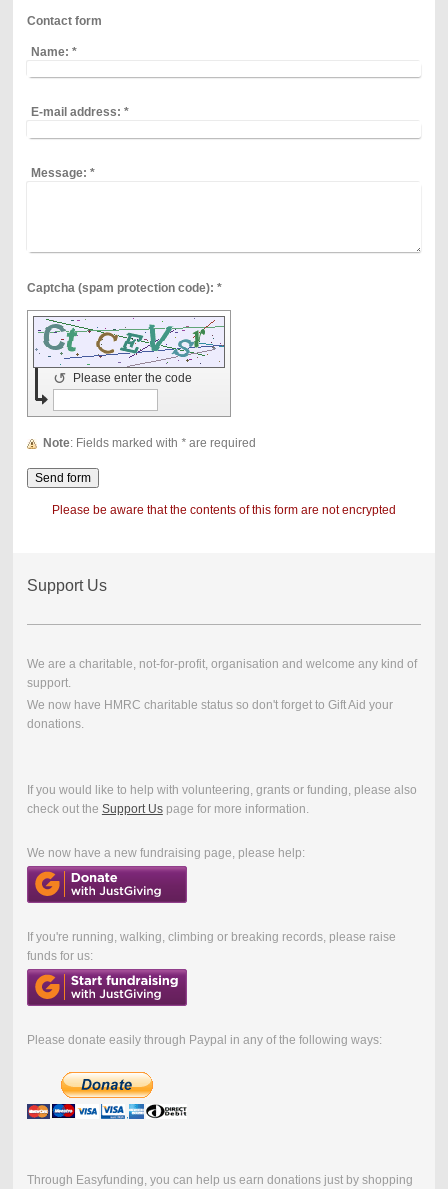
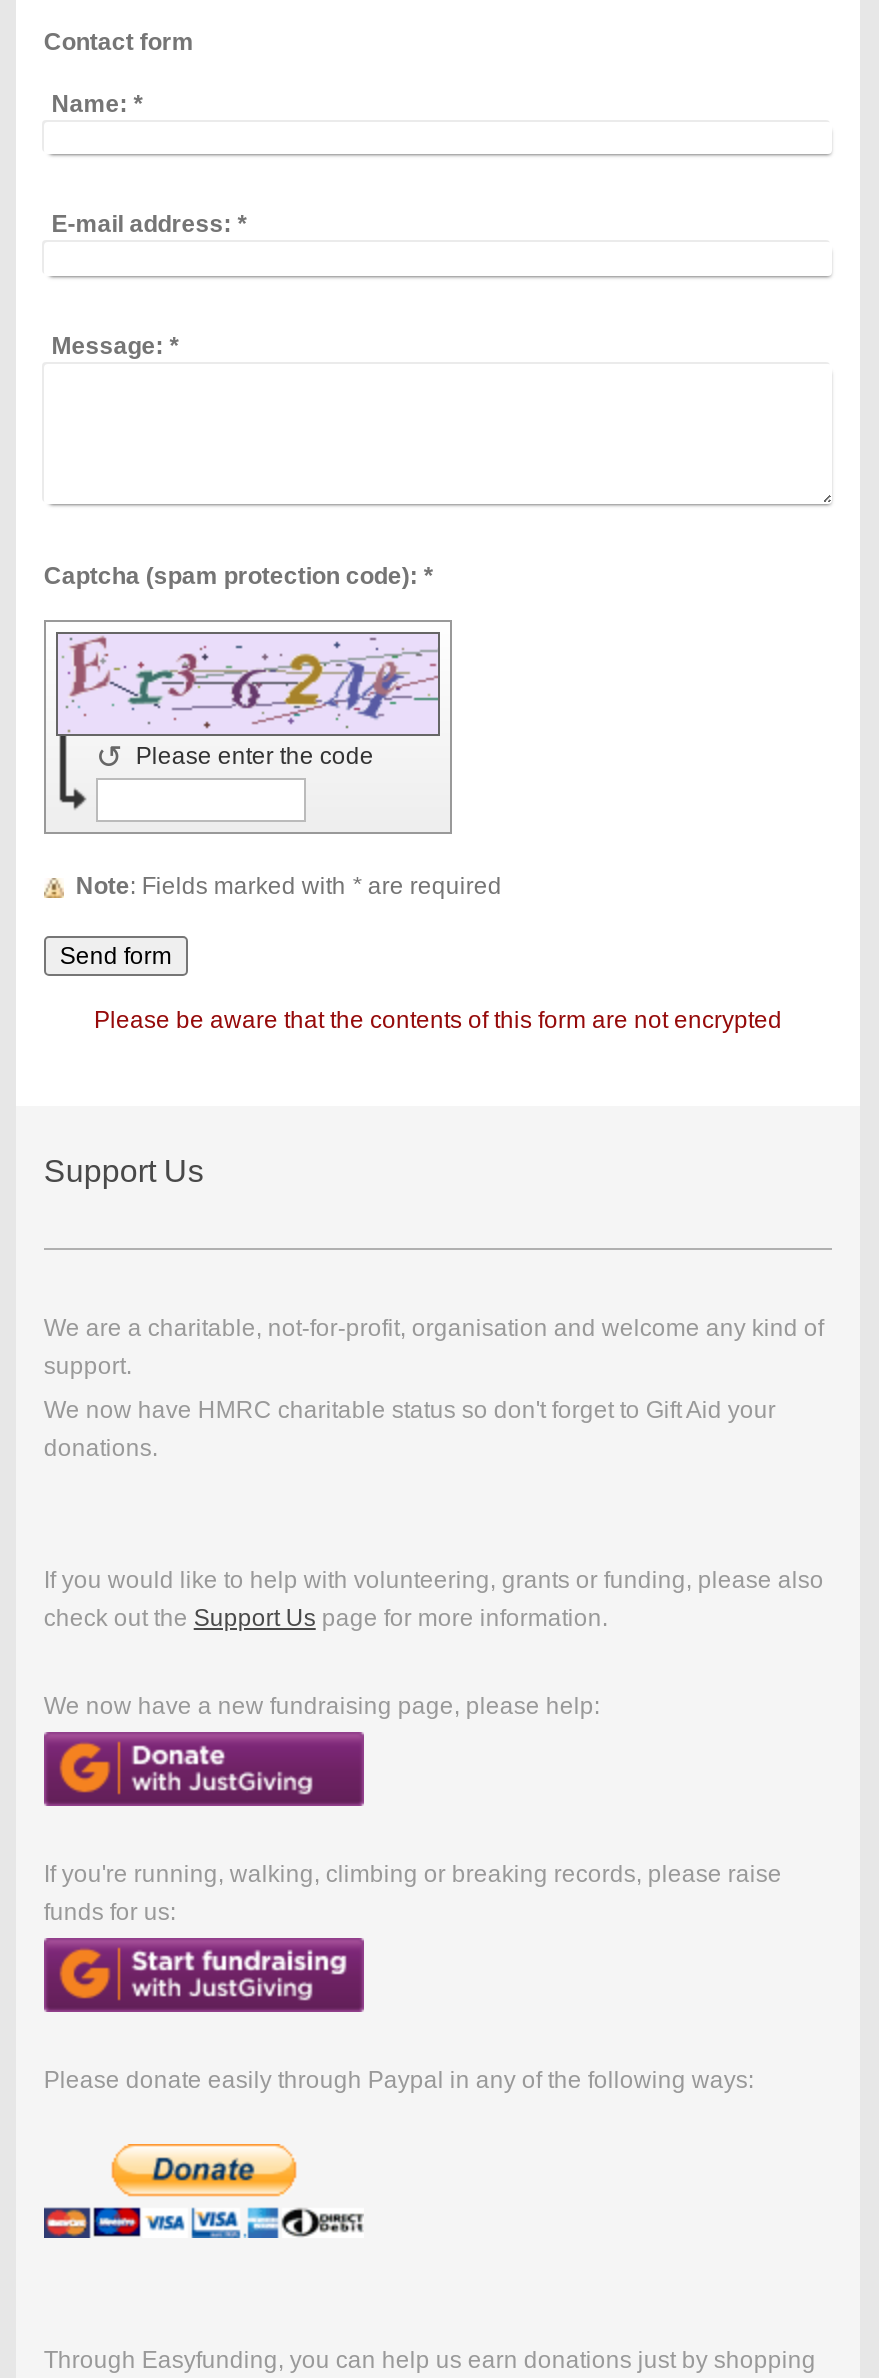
[36,318,225,365] [image] -> [60,636,438,732] [image]

